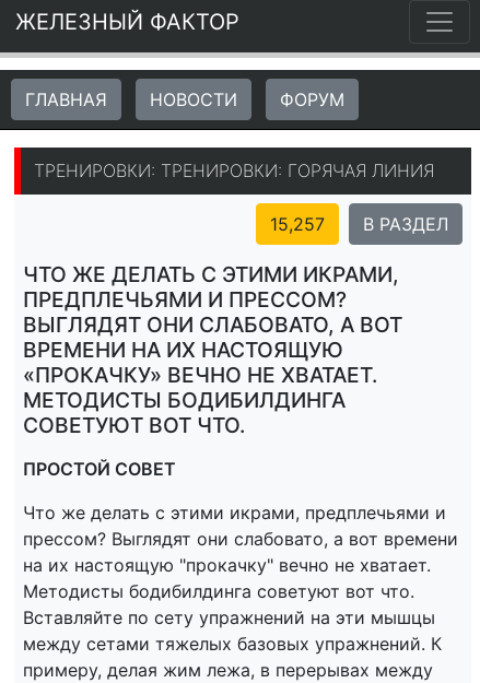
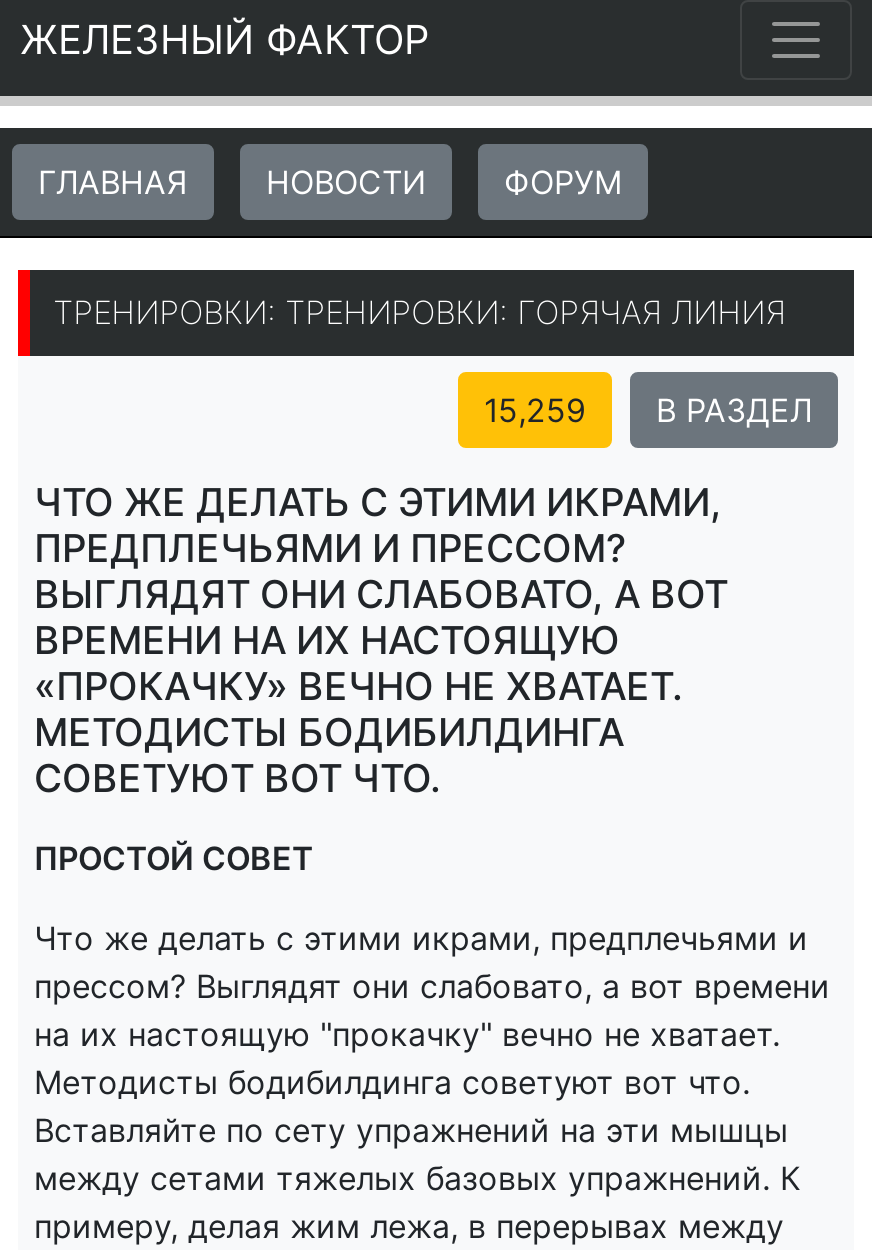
[270,213,448,235] 15,257 В РАЗДЕЛ -> [484,390,812,430] 15,259 В РАЗДЕЛ

